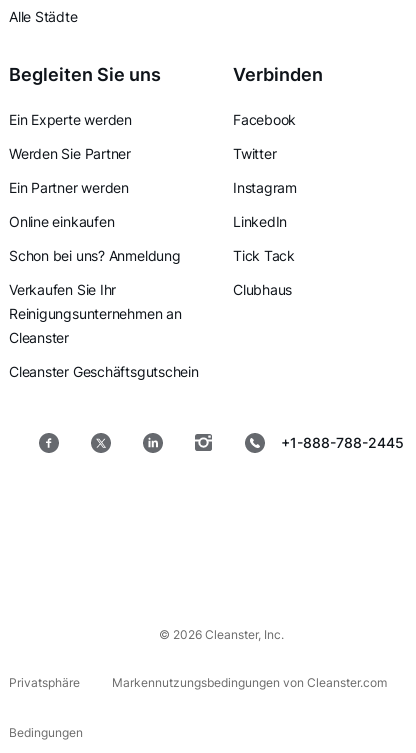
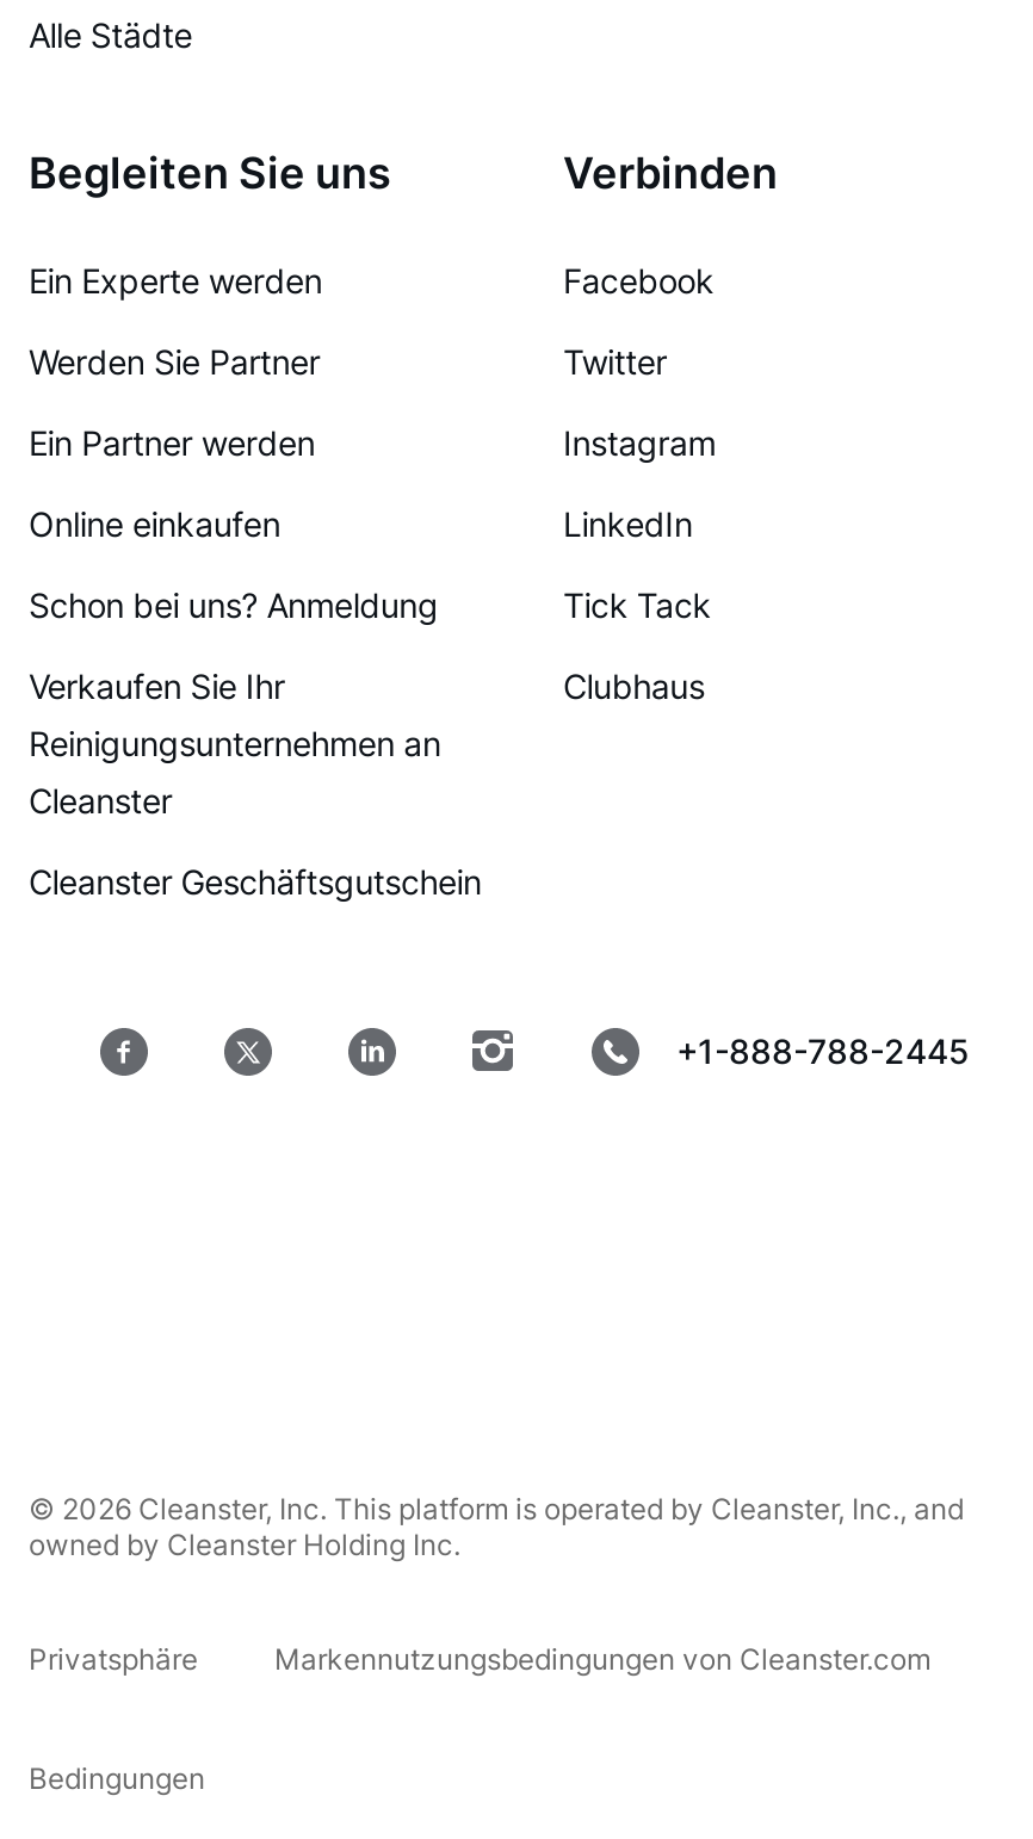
[158,627,283,642] © 2026 Cleanster, Inc. -> [29,1492,964,1563] © 2026 Cleanster, Inc. This platform is operated by Cleanster, Inc., and | owned by Cleanster Holding Inc.

